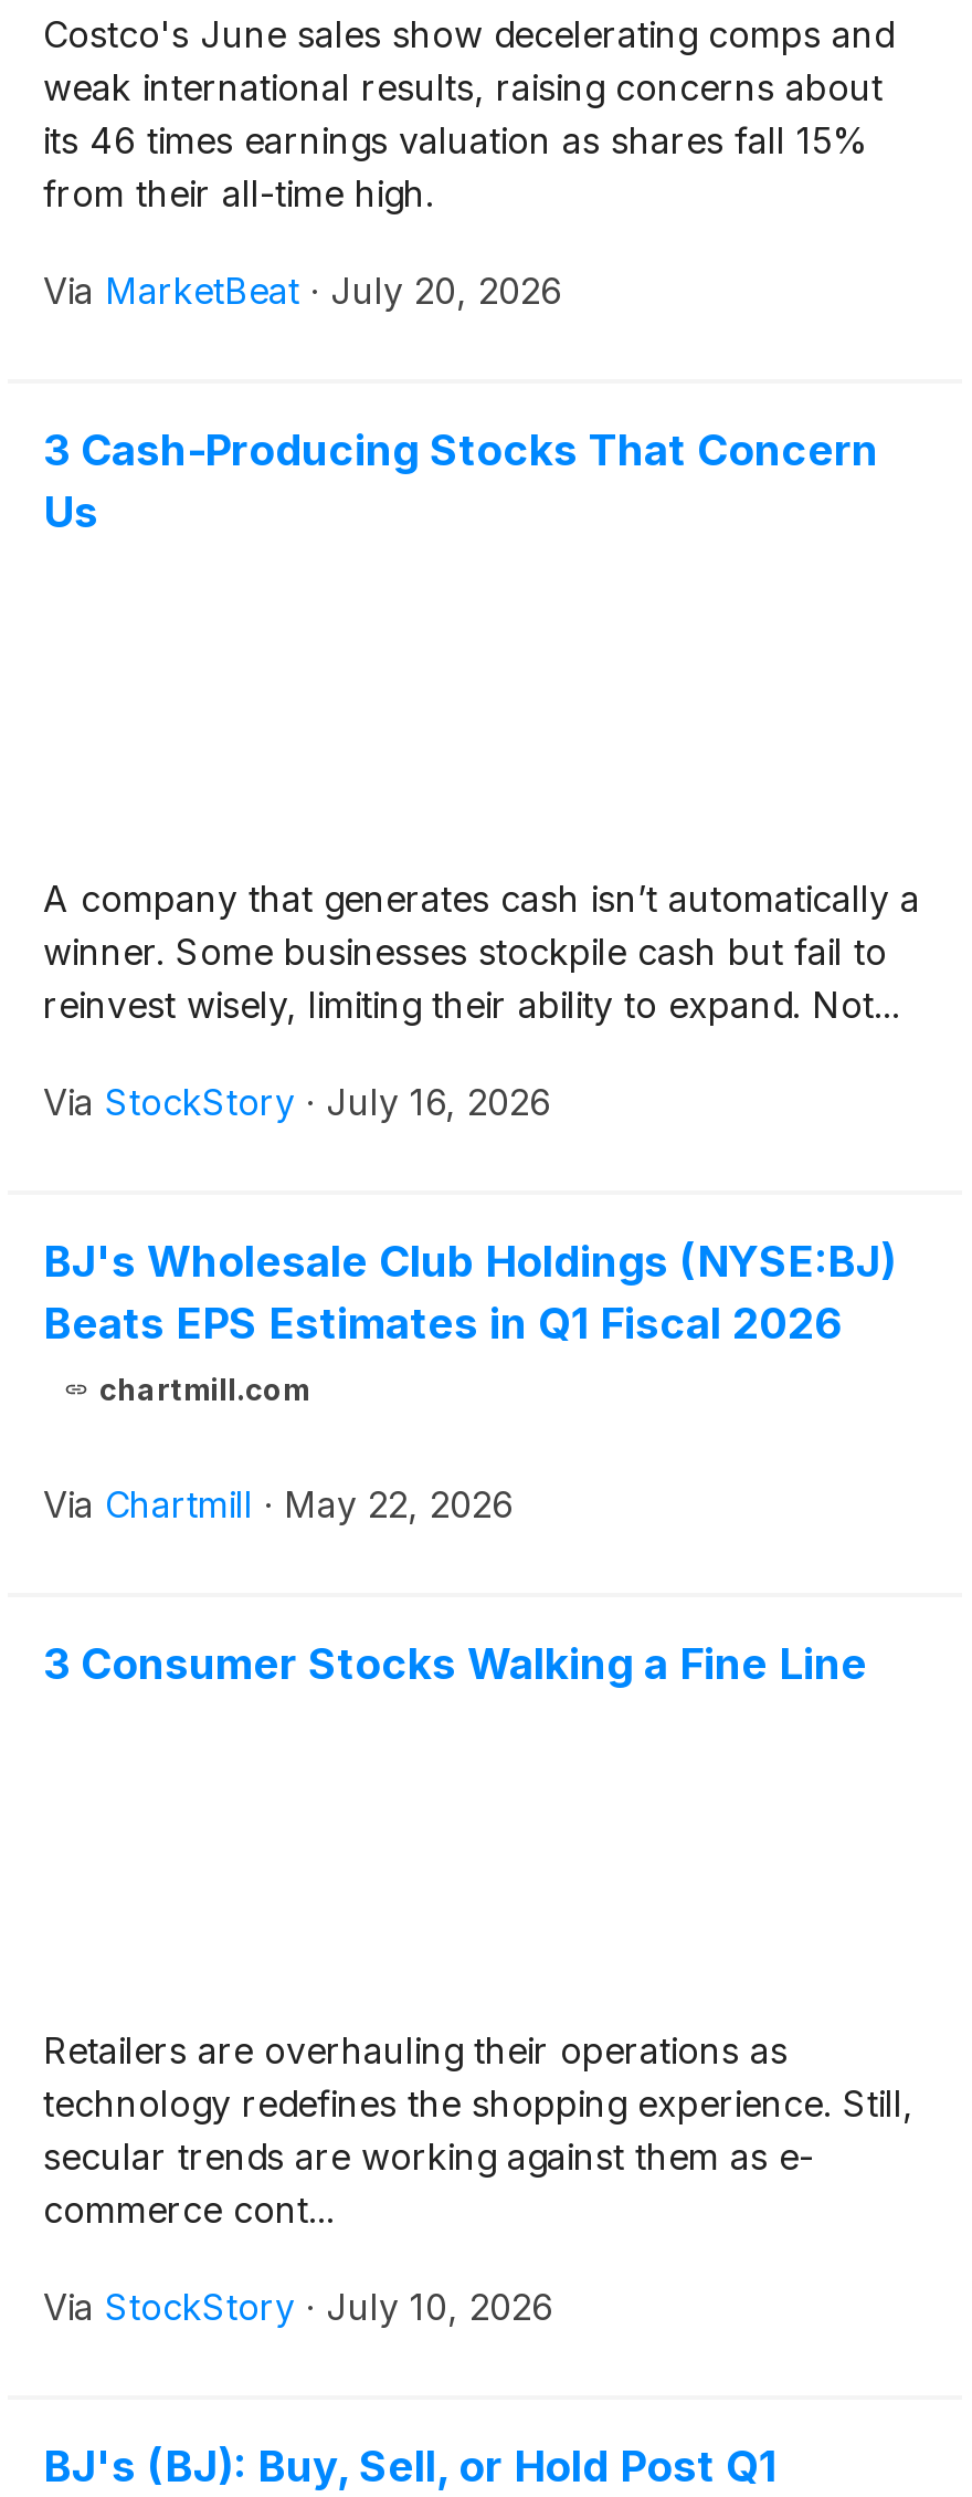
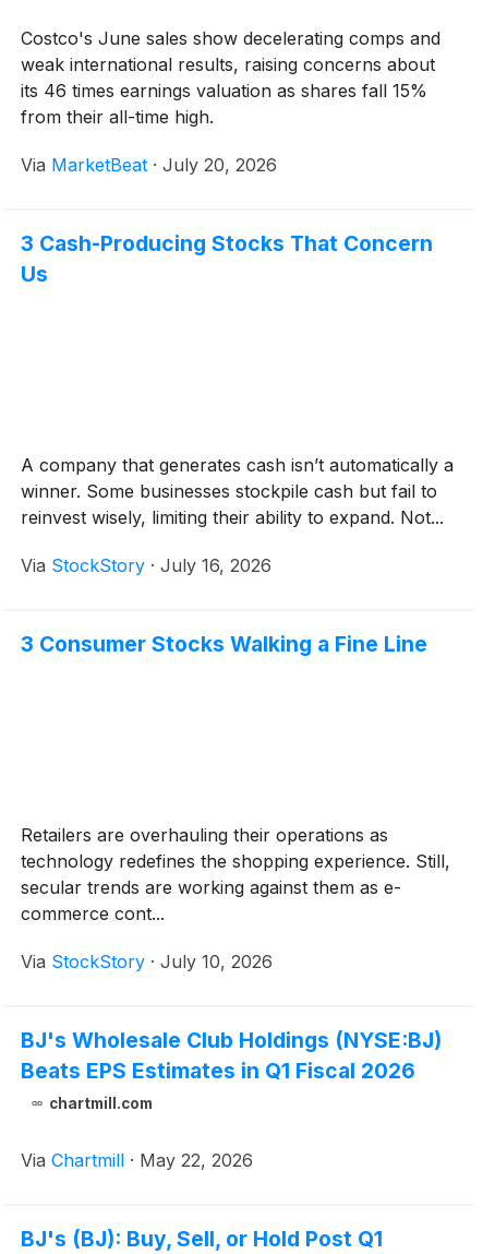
moved [43,1236,896,1527] -> [21,1027,442,1171]: BJ's Wholesale Club Holdings (NYSE:BJ) | Beats EPS Estimates in Q1 Fiscal 2026 | chartmill.com | Via Chartmill · May 22, 2026
moved [43,1638,913,2330] -> [21,631,450,973]: 3 Consumer Stocks Walking a Fine Line | Retailers are overhauling their operations as | technology redefines the shopping experience. Still, | secular trends are working against them as e- | commerce cont... | Via StockStory · July 10, 2026

